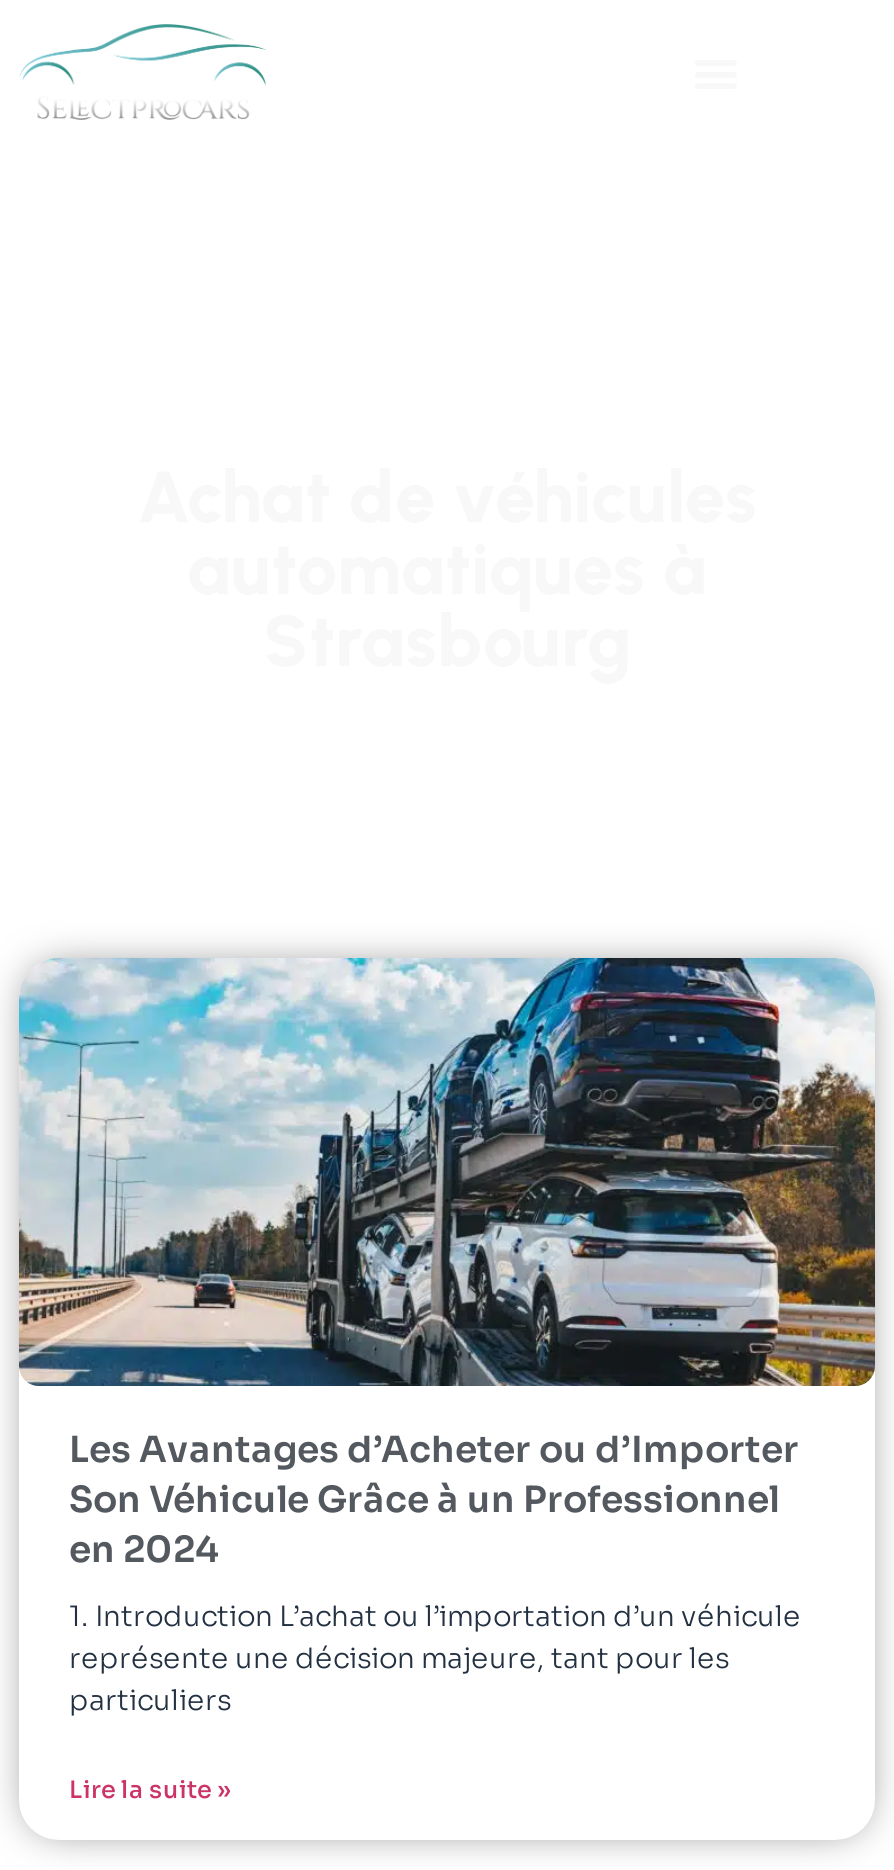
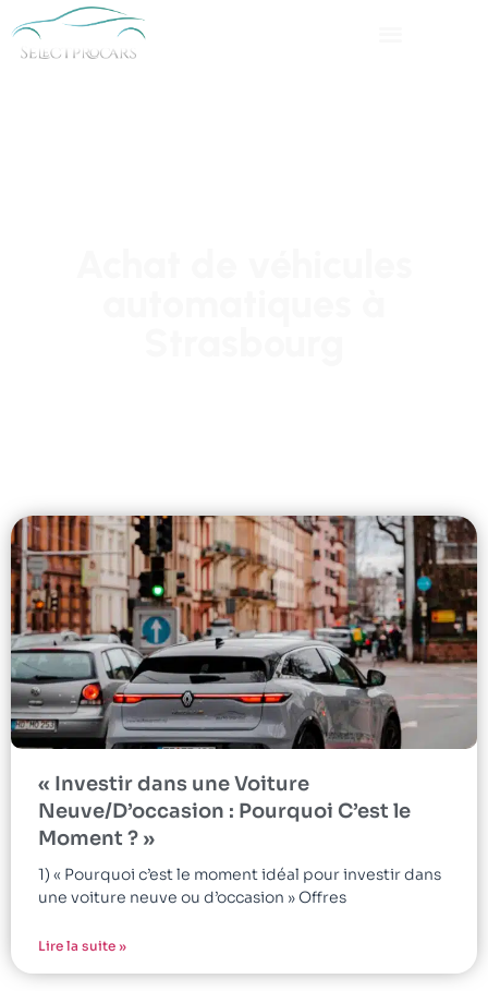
[17,956,875,1572] [image] | Les Avantages d’Acheter ou d’Importer | Son Véhicule Grâce à un Professionnel | en 2024 -> [10,515,478,850] [image] | « Investir dans une Voiture | Neuve/D’occasion : Pourquoi C’est le | Moment ? »
[69,1598,801,1718] 1. Introduction L’achat ou l’importation d’un véhicule | représente une décision majeure, tant pour les | particuliers -> [38,865,441,907] 1) « Pourquoi c’est le moment idéal pour investir dans | une voiture neuve ou d’occasion » Offres

